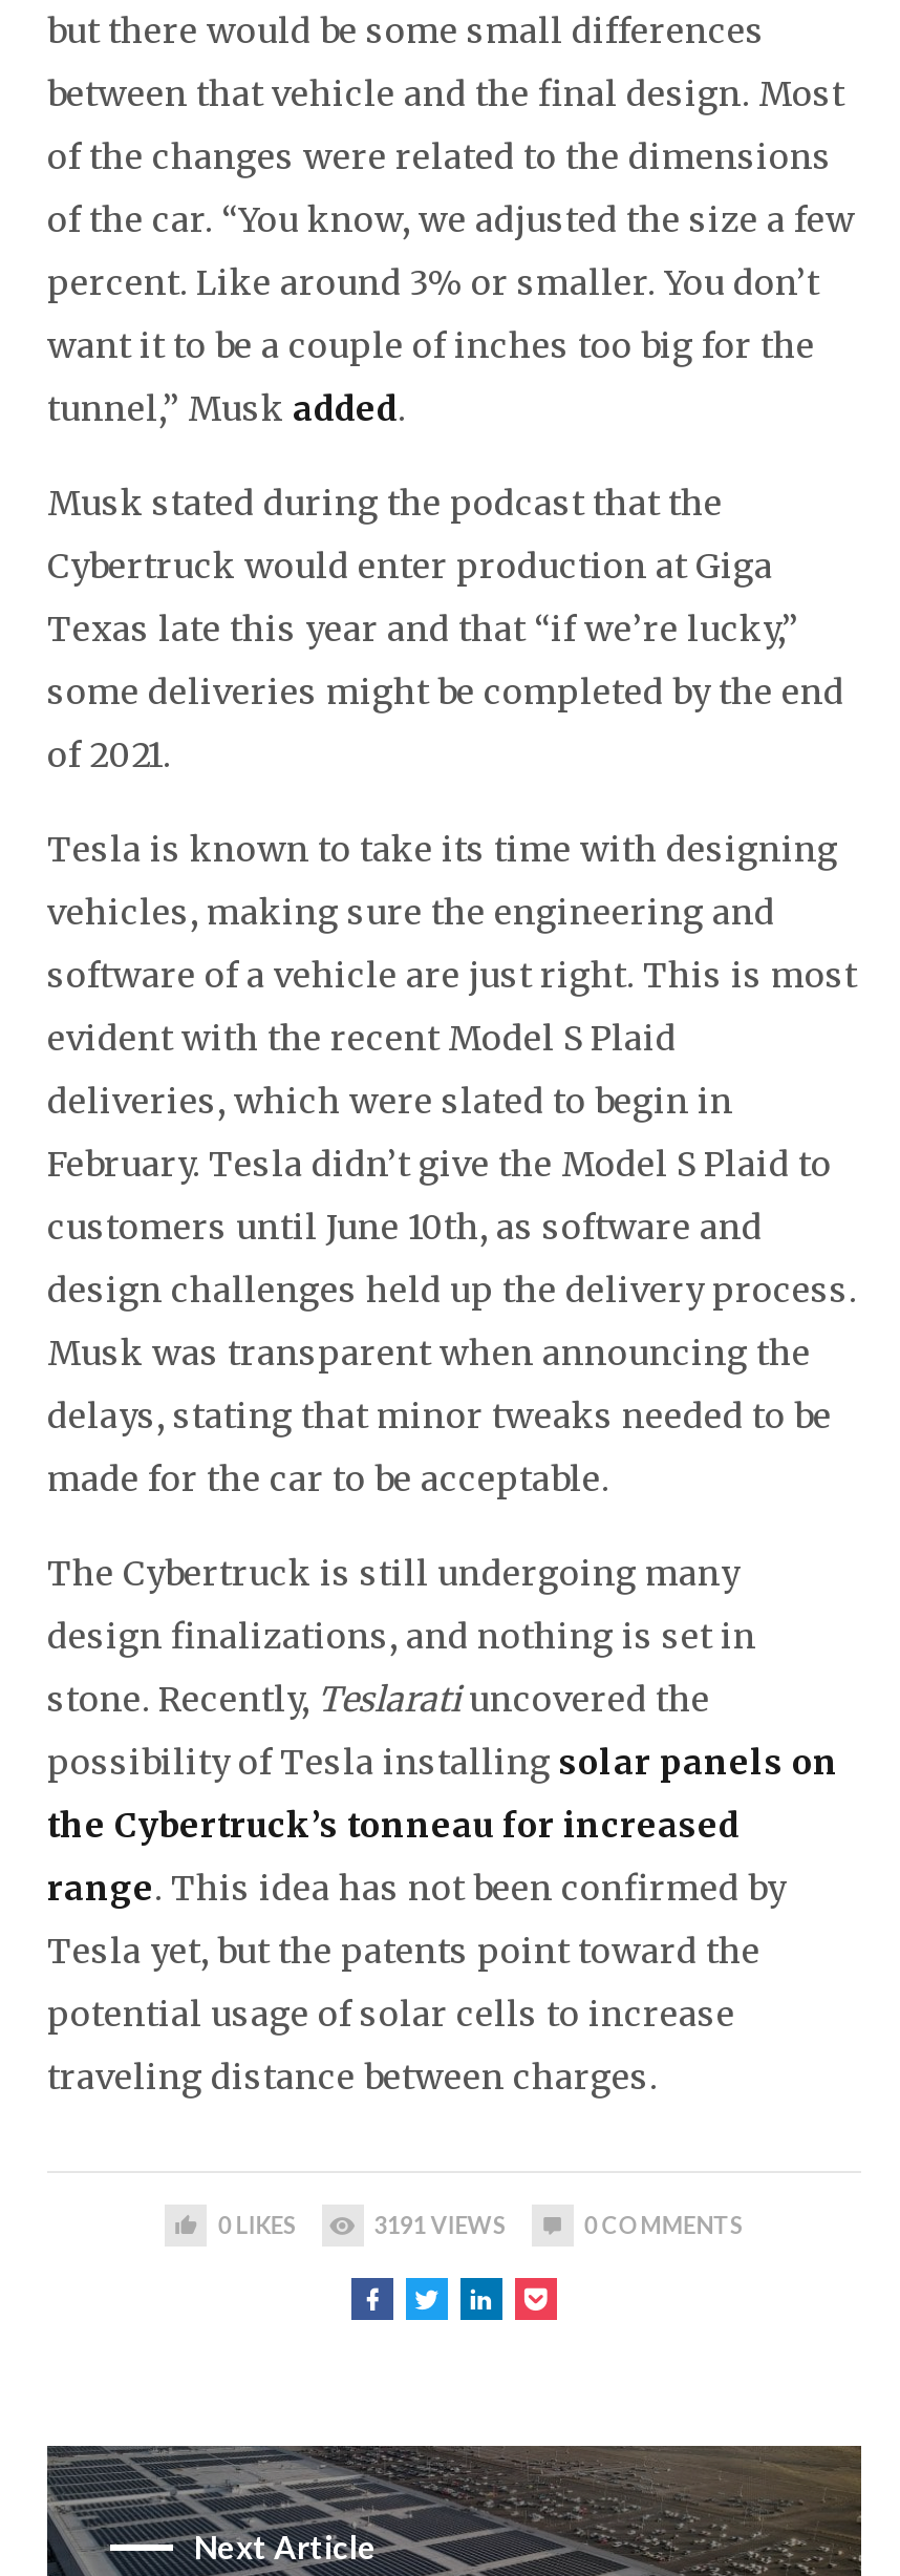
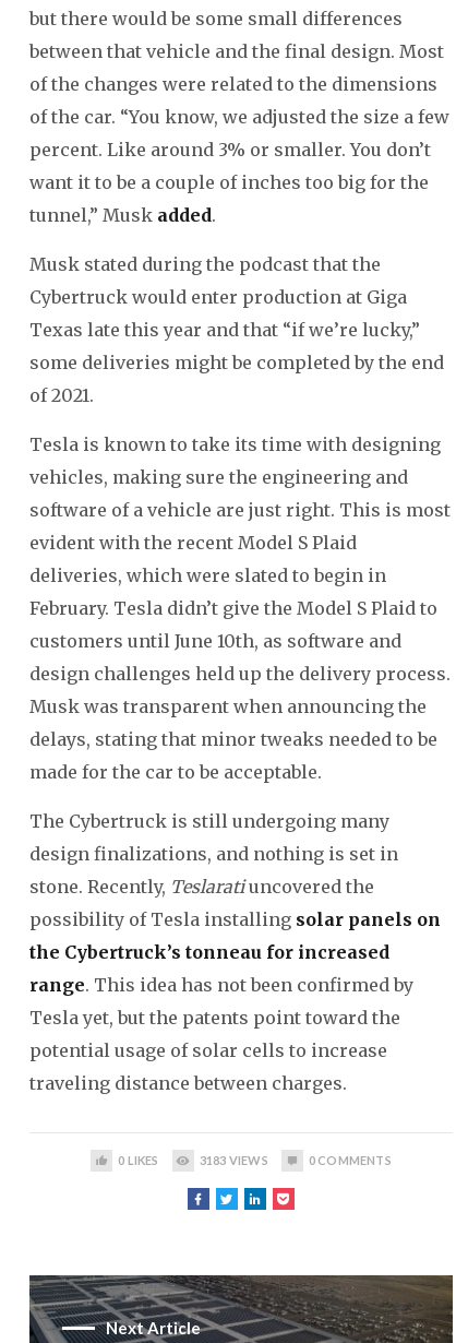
[374,2211,506,2238] 3191 VIEWS -> [199,1153,268,1167] 3183 VIEWS

